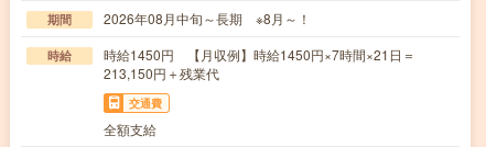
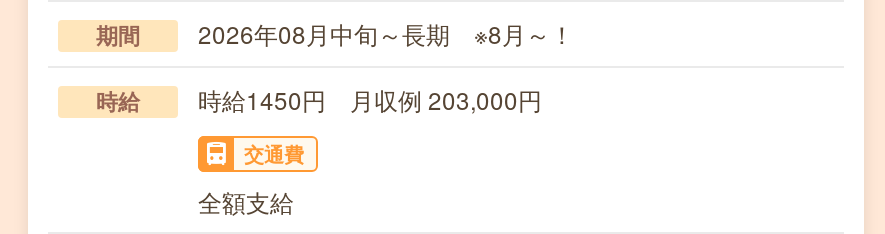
[104,45,415,82] 時給1450円 【月収例】時給1450円×7時間×21日＝ | 213,150円＋残業代 -> [198,82,542,116] 時給1450円 月収例 203,000円

